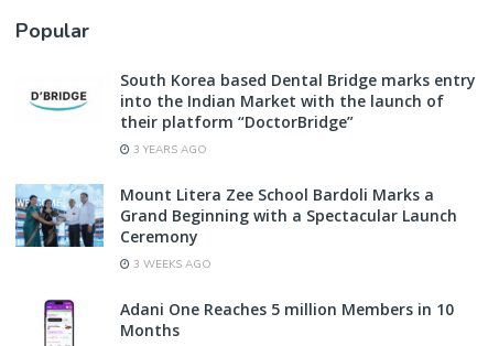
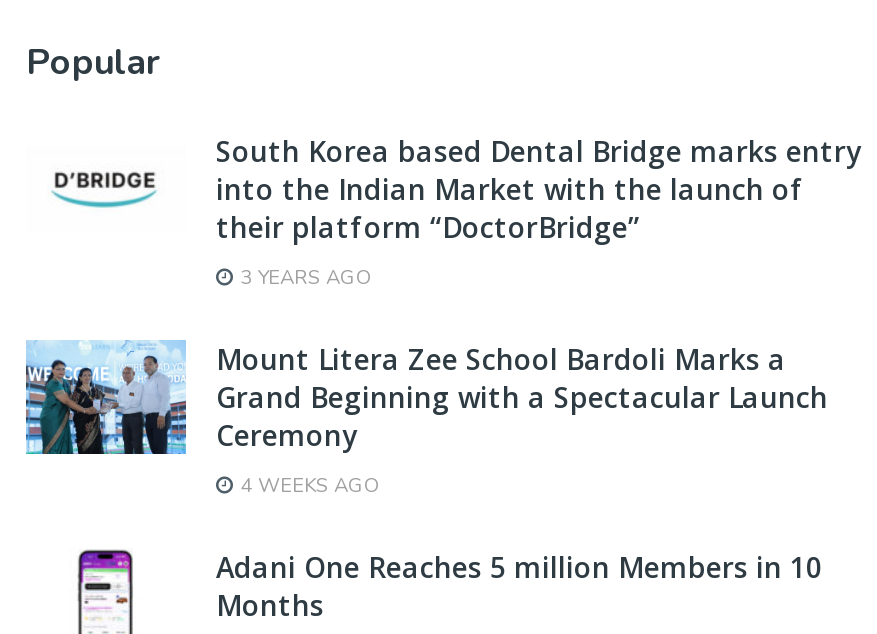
[130,257,212,272] 3 WEEKS AGO -> [234,472,382,500] 4 WEEKS AGO

